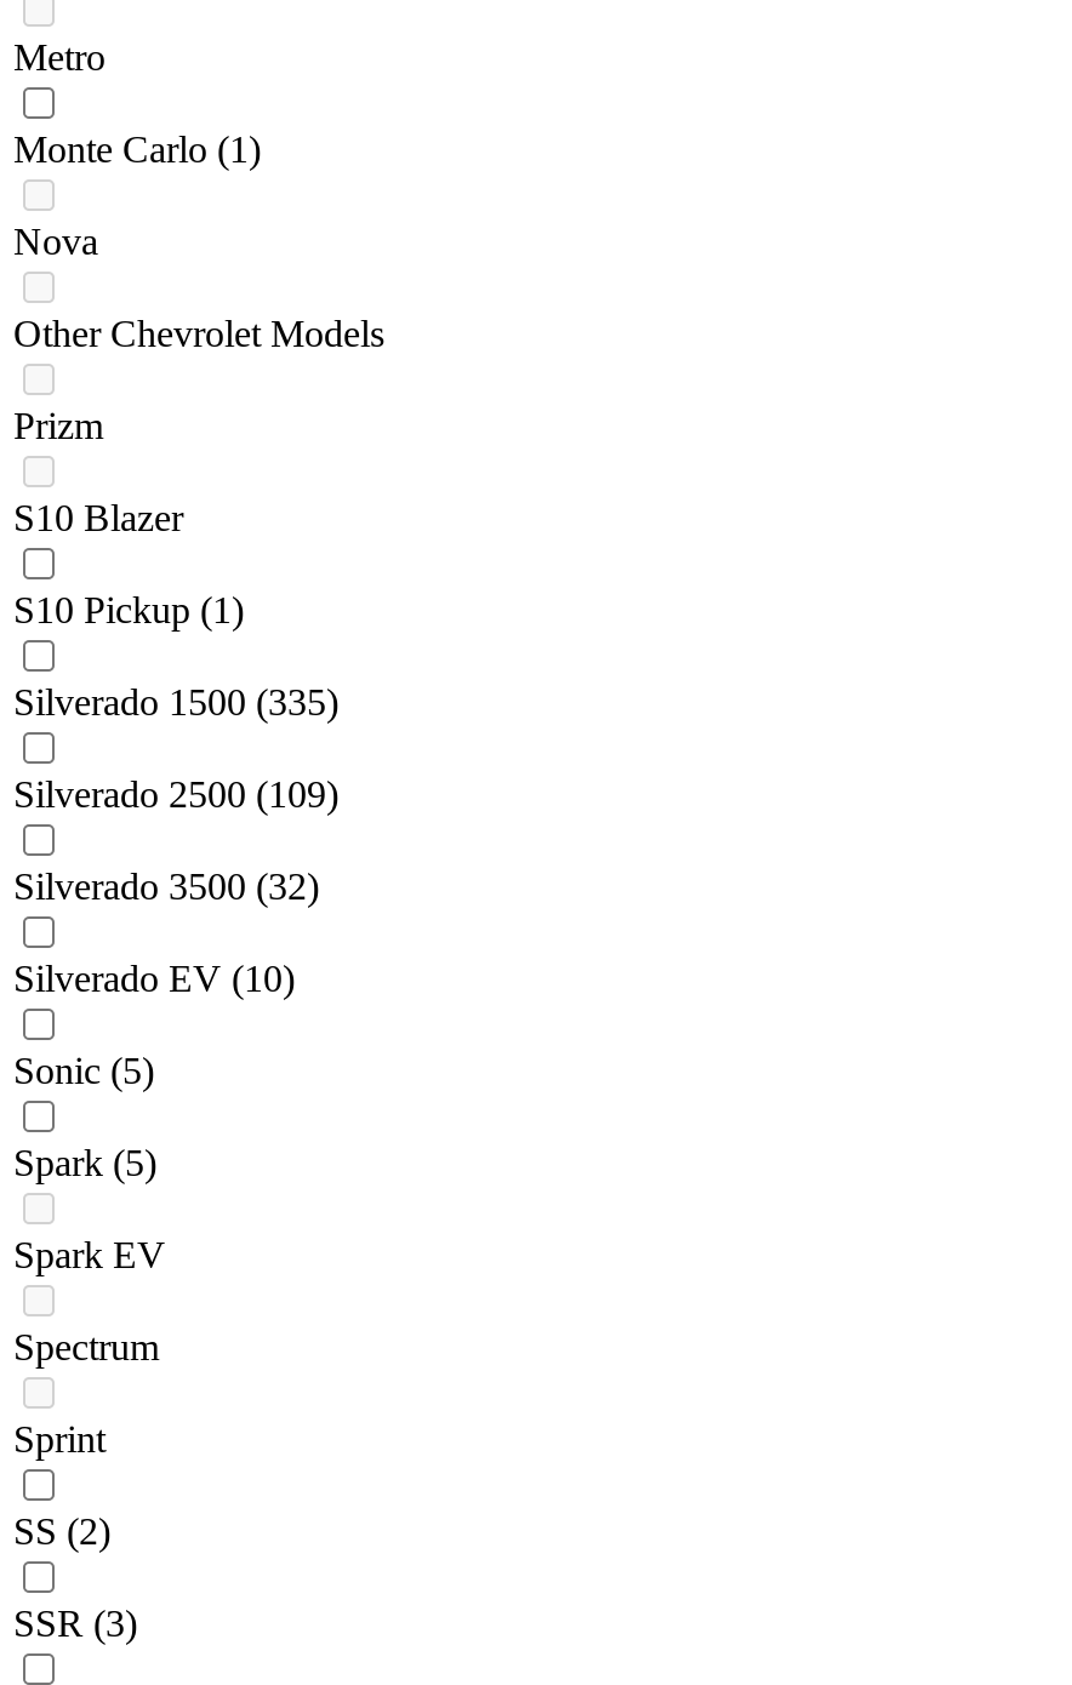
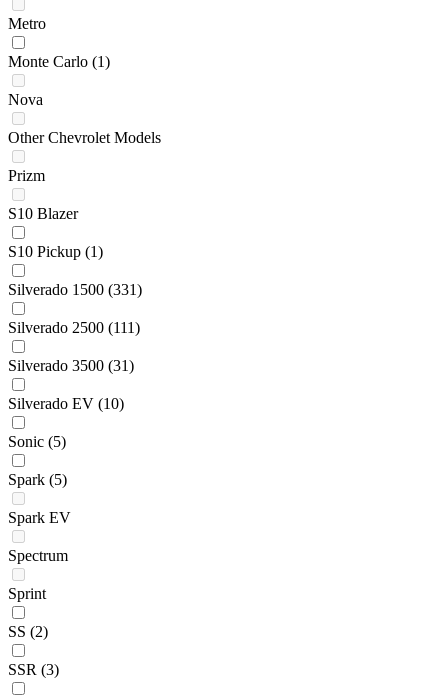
[13,682,338,723] Silverado 1500 (335) -> [8,281,142,298] Silverado 1500 (331)
[13,774,338,816] Silverado 2500 (109) -> [8,319,140,336] Silverado 2500 (111)
[13,867,319,908] Silverado 3500 (32) -> [8,357,134,374] Silverado 3500 (31)

